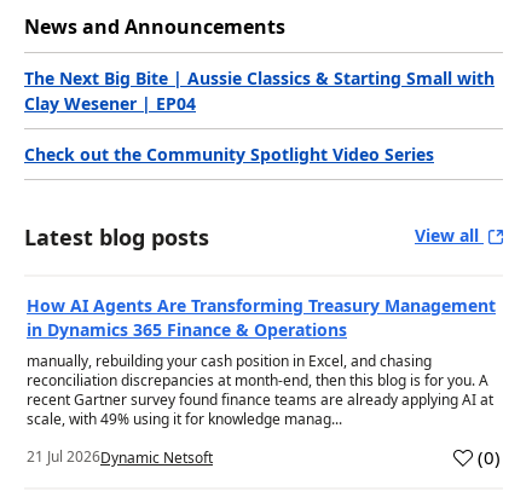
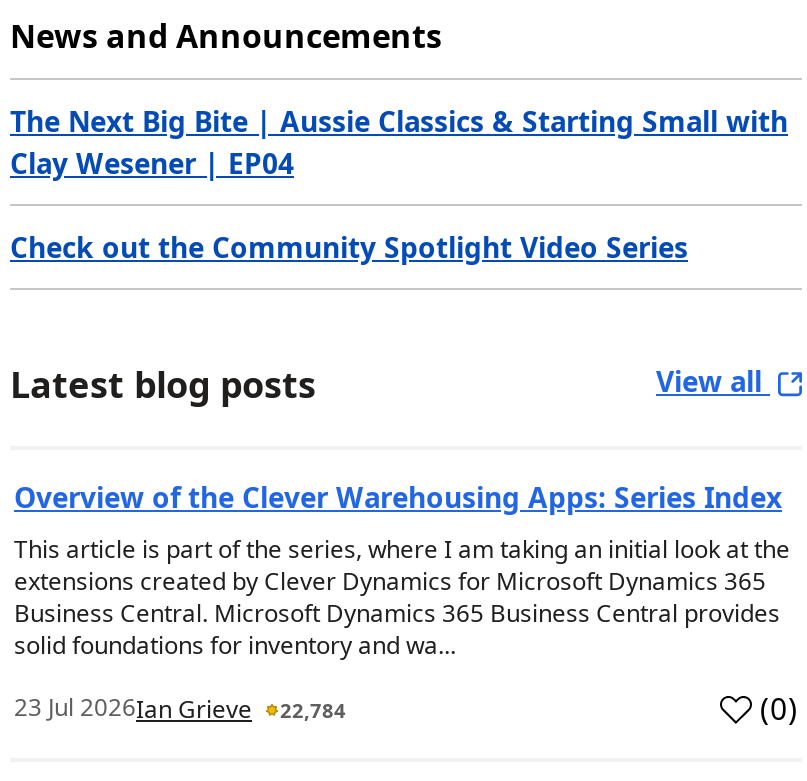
[27,294,496,429] How AI Agents Are Transforming Treasury Management | in Dynamics 365 Finance & Operations | manually, rebuilding your cash position in Excel, and chasing | reconciliation discrepancies at month-end, then this blog is for you. A | recent Gartner survey found finance teams are already applying AI at | scale, with 49% using it for knowledge manag... -> [14,478,790,662] Overview of the Clever Warehousing Apps: Series Index | This article is part of the series, where I am taking an initial look at the | extensions created by Clever Dynamics for Microsoft Dynamics 365 | Business Central. Microsoft Dynamics 365 Business Central provides | solid foundations for inventory and wa...
[27,446,213,468] 21 Jul 2026Dynamic Netsoft -> [14,690,346,726] 23 Jul 2026Ian Grieve | 22,784

